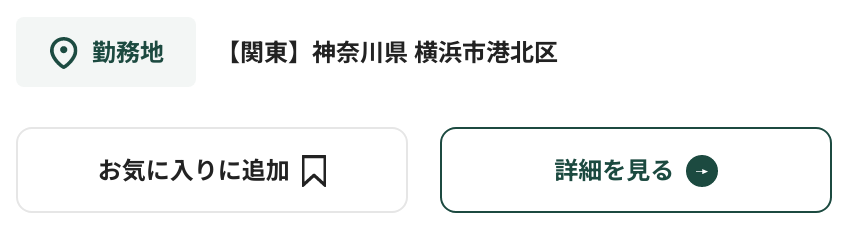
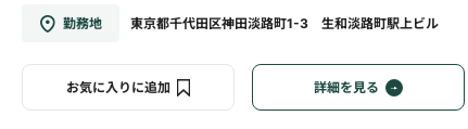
[216,37,558,67] 【関東】神奈川県 横浜市港北区 -> [130,15,439,31] 東京都千代田区神田淡路町1-3 生和淡路町駅上ビル

